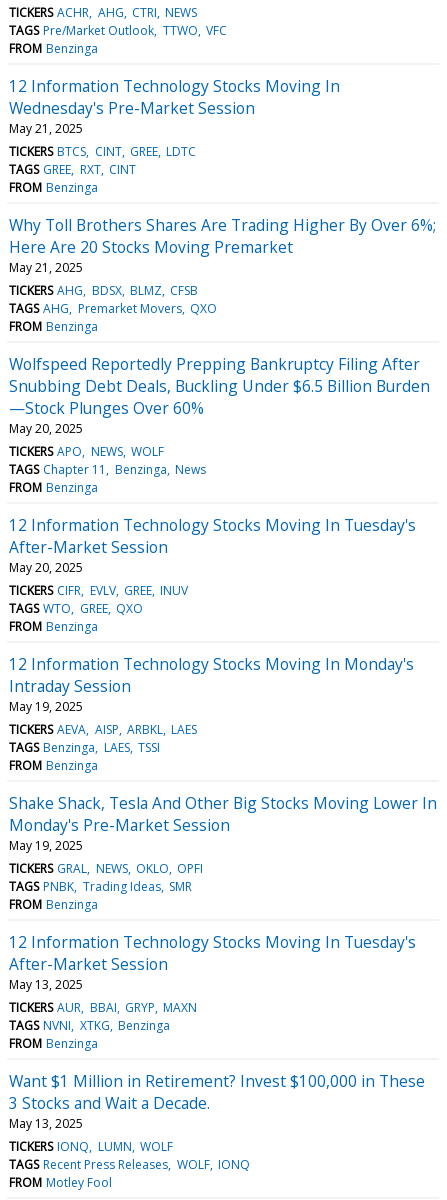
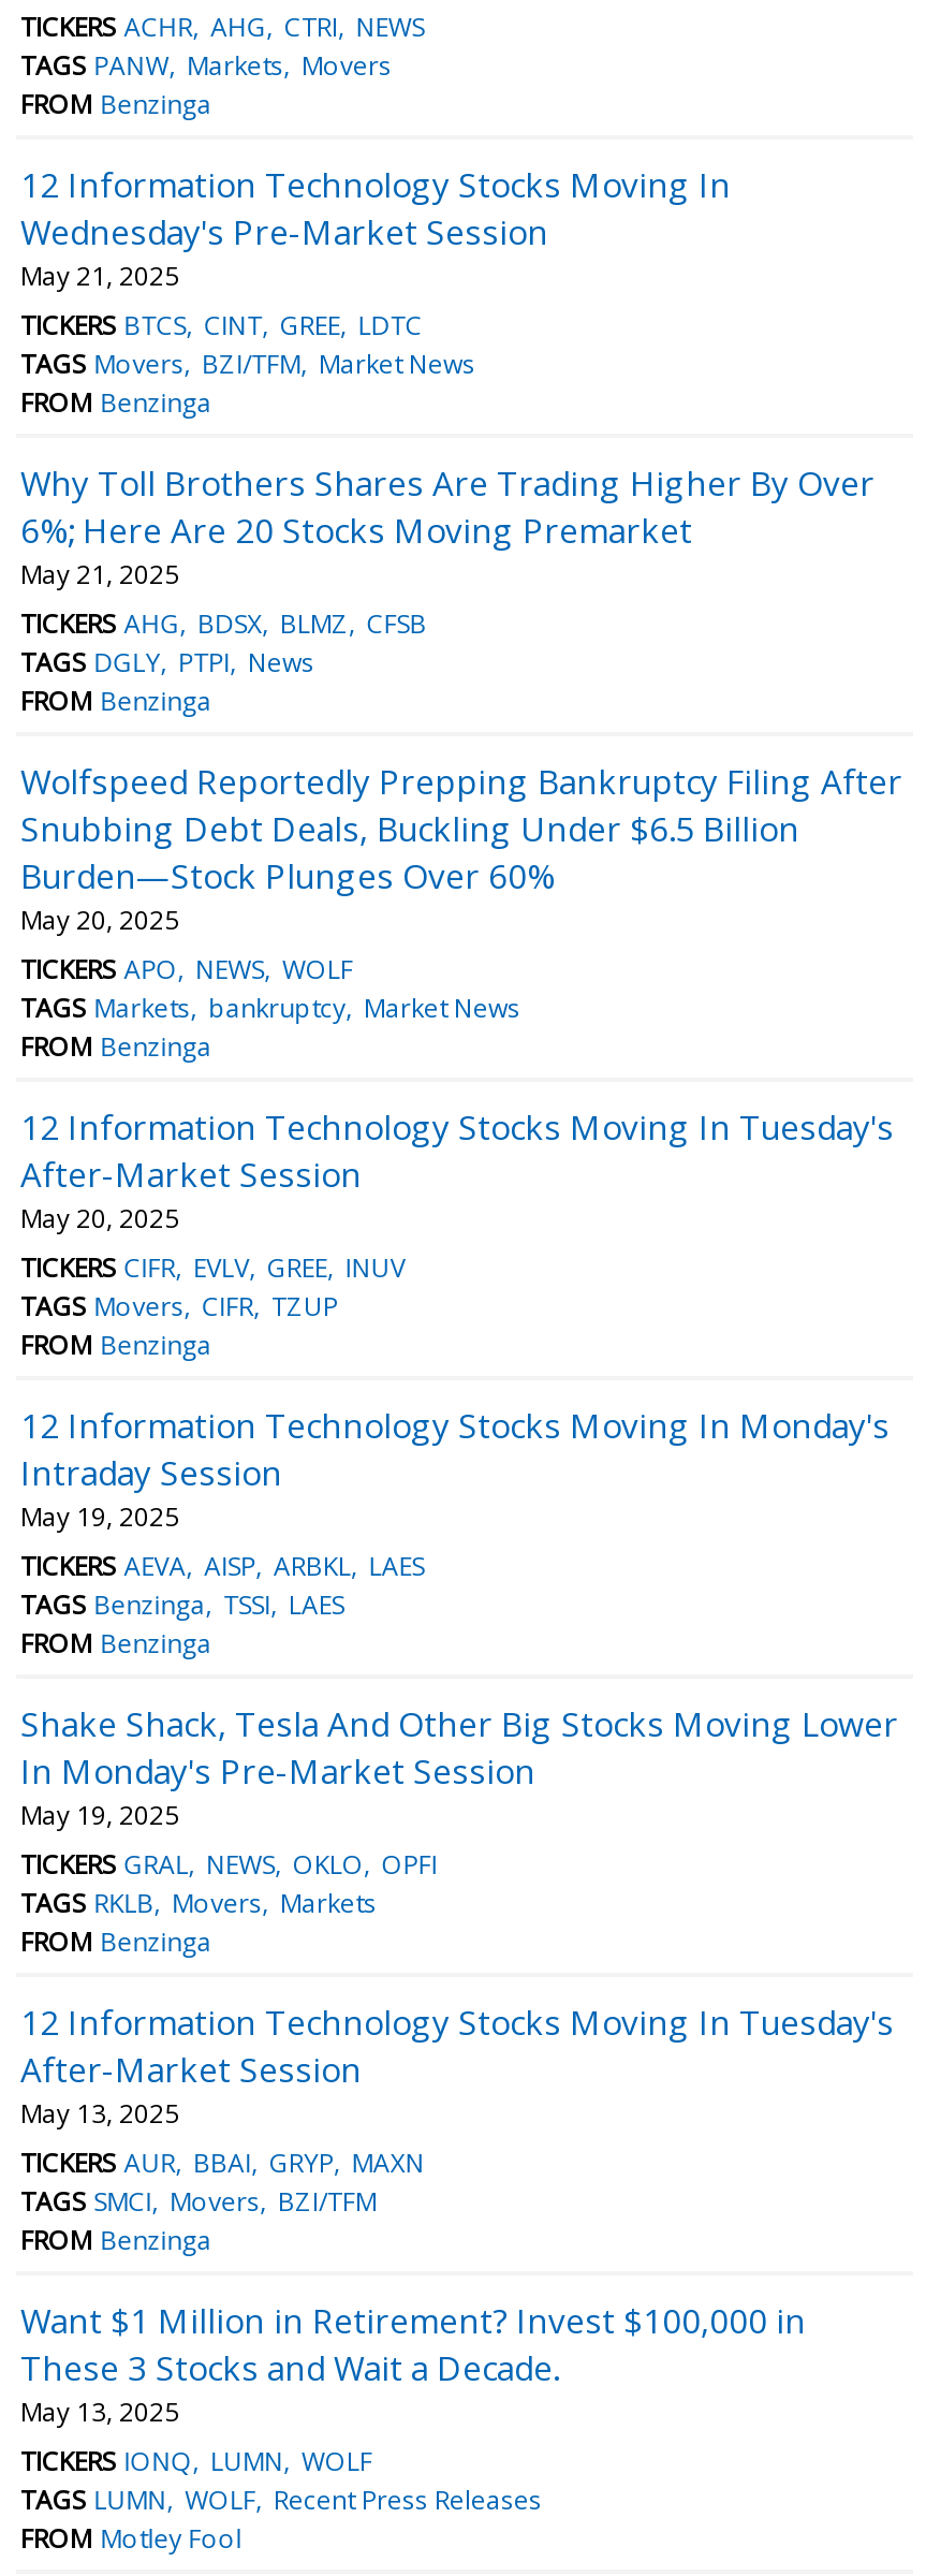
[9,22,227,39] TAGS Pre/Market Outlook TTWO VFC -> [20,47,391,84] TAGS PANW Markets Movers
[9,161,136,178] TAGS GREE RXT CINT -> [20,345,475,382] TAGS Movers BZI/TFM Market News
[9,300,217,317] TAGS AHG Premarket Movers QXO -> [20,644,314,680] TAGS DGLY PTPI News
[9,461,206,478] TAGS Chapter 11 Benzinga News -> [20,989,520,1026] TAGS Markets bankruptcy Market News
[9,600,143,617] TAGS WTO GREE QXO -> [20,1288,338,1324] TAGS Movers CIFR TZUP
[9,739,160,756] TAGS Benzinga LAES TSSI -> [20,1586,344,1623] TAGS Benzinga TSSI LAES
[9,878,192,895] TAGS PNBK Trading Ideas SMR -> [20,1885,376,1921] TAGS RKLB Movers Markets
[9,1017,170,1034] TAGS NVNI XTKG Benzinga -> [20,2183,376,2219] TAGS SMCI Movers BZI/TFM
[9,1156,250,1173] TAGS Recent Press Releases WOLF IONQ -> [20,2481,542,2518] TAGS LUMN WOLF Recent Press Releases

